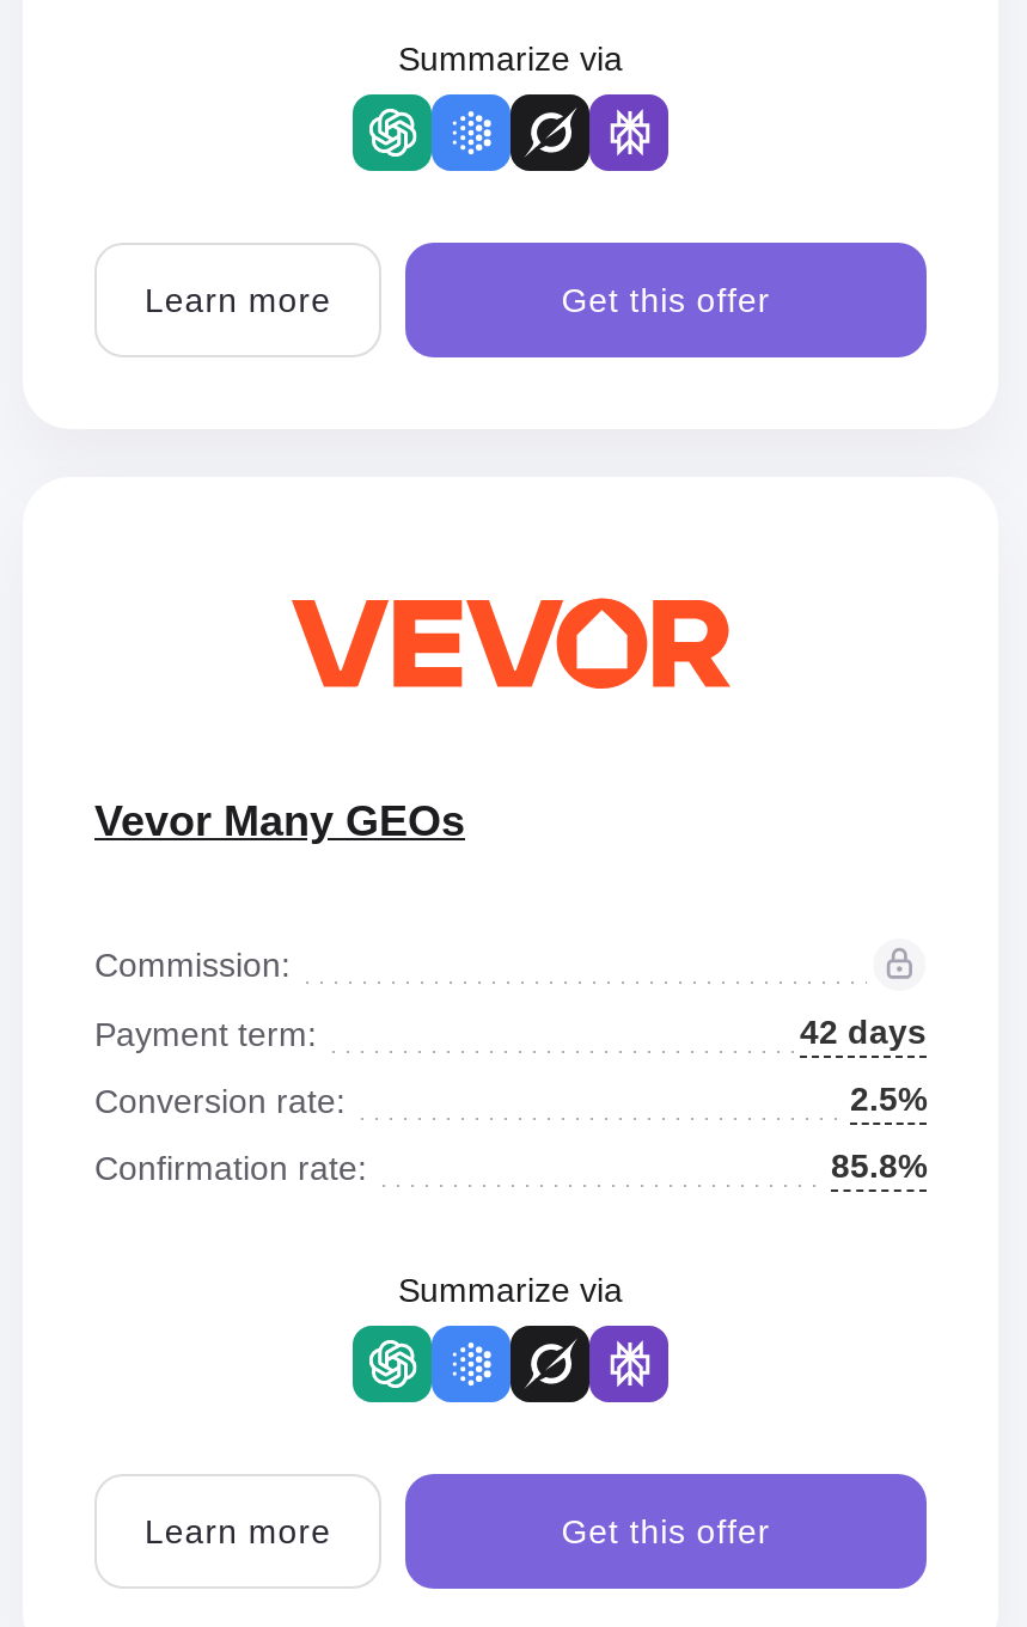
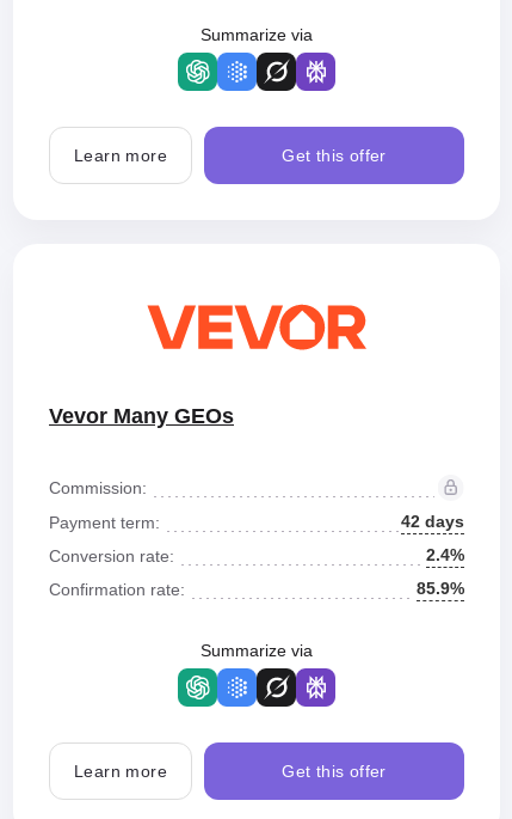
[850,1079,927,1118] 2.5% -> [426,545,464,564] 2.4%
[831,1146,927,1185] 85.8% -> [417,579,464,598] 85.9%

